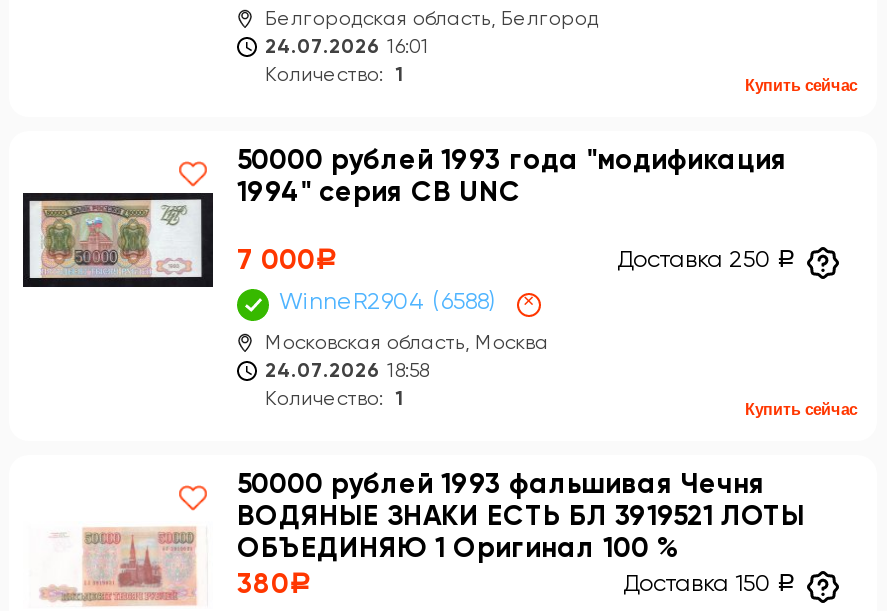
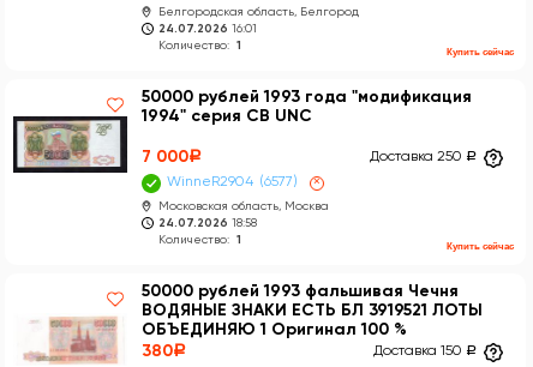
[441,291,489,315] 6588 -> [264,175,293,189] 6577

